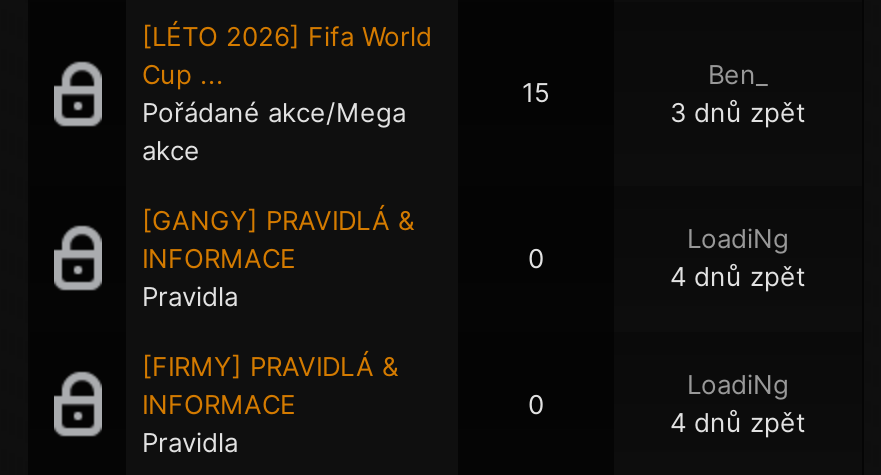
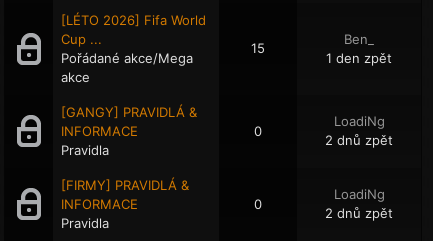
[670,96,806,128] 3 dnů zpět -> [326,50,392,66] 1 den zpět
[670,260,806,292] 4 dnů zpět -> [325,132,393,148] 2 dnů zpět
[670,406,806,438] 4 dnů zpět -> [325,205,393,221] 2 dnů zpět

